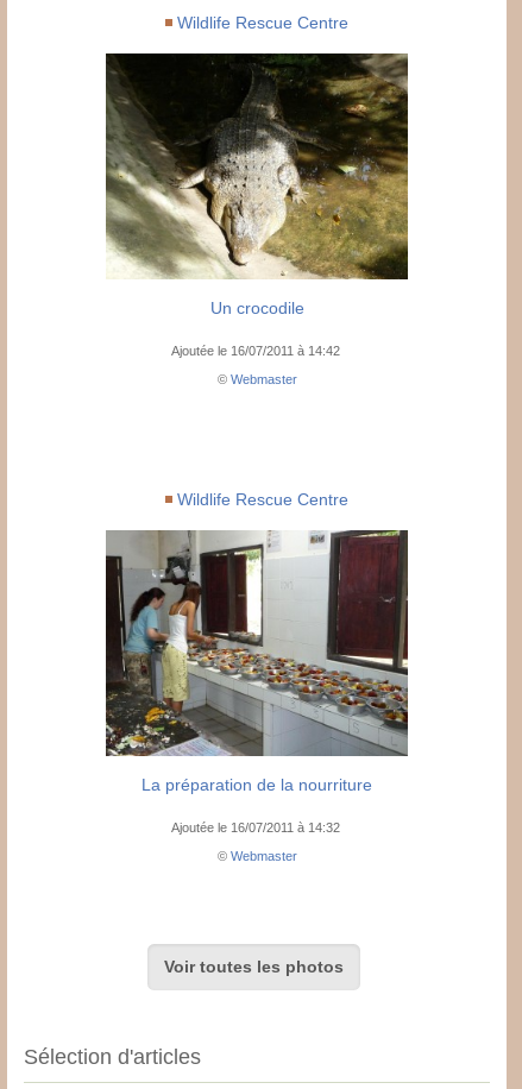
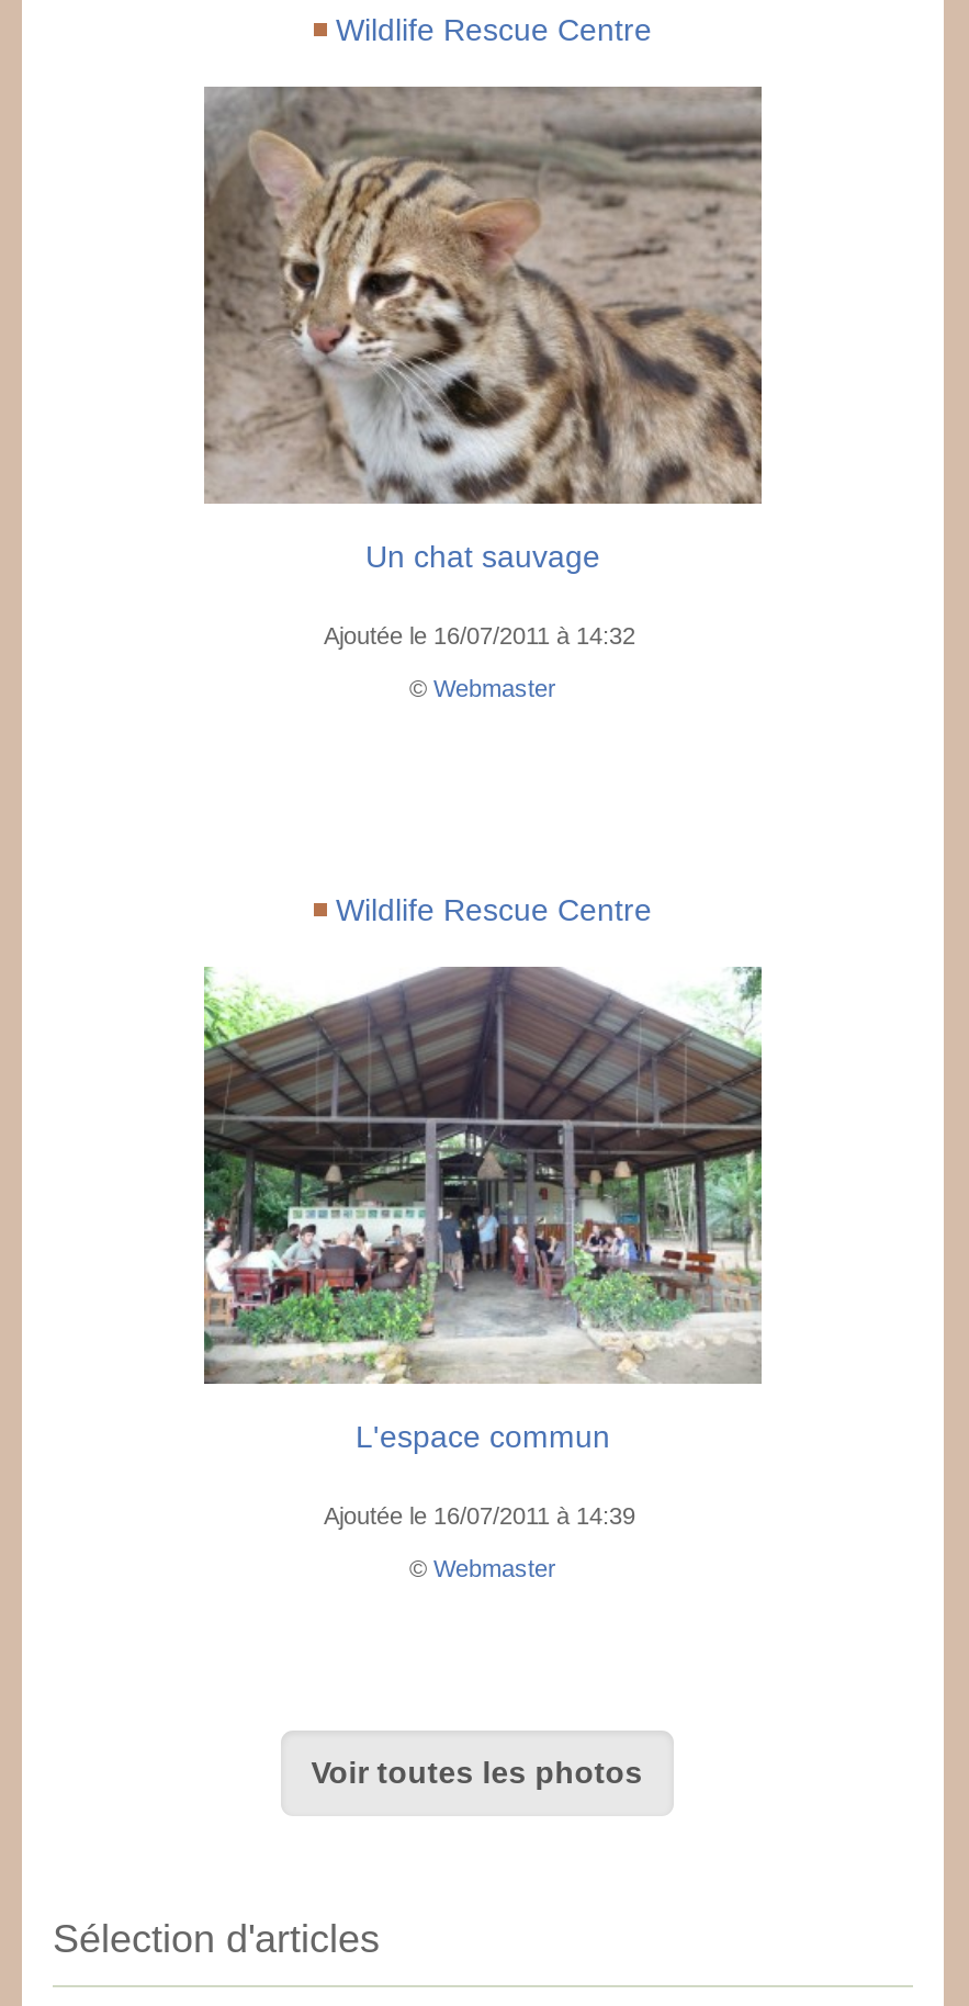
[106,52,408,318] [image] | Un crocodile -> [202,84,764,575] [image] | Un chat sauvage
[171,344,343,358] Ajoutée le 16/07/2011 à 14:42 -> [324,623,642,649] Ajoutée le 16/07/2011 à 14:32
[105,529,409,795] [image] | La préparation de la nourriture -> [202,965,764,1455] [image] | L'espace commun
[171,821,343,835] Ajoutée le 16/07/2011 à 14:32 -> [324,1503,642,1530] Ajoutée le 16/07/2011 à 14:39

